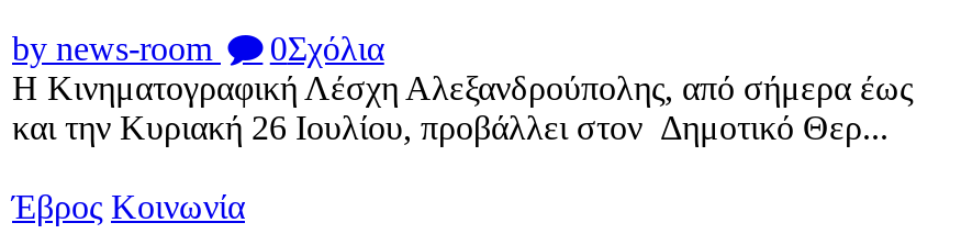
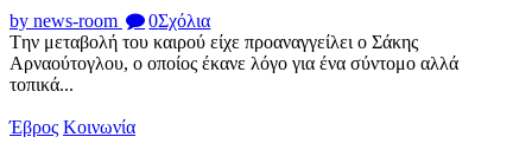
[12,70,913,147] Η Κινηματογραφική Λέσχη Αλεξανδρούπολης, από σήμερα έως | και την Κυριακή 26 Ιουλίου, προβάλλει στον Δημοτικό Θερ... -> [9,32,458,94] Tην μεταβολή του καιρού είχε προαναγγείλει ο Σάκης | Αρναούτογλου, ο οποίος έκανε λόγο για ένα σύντομο αλλά | τοπικά...

